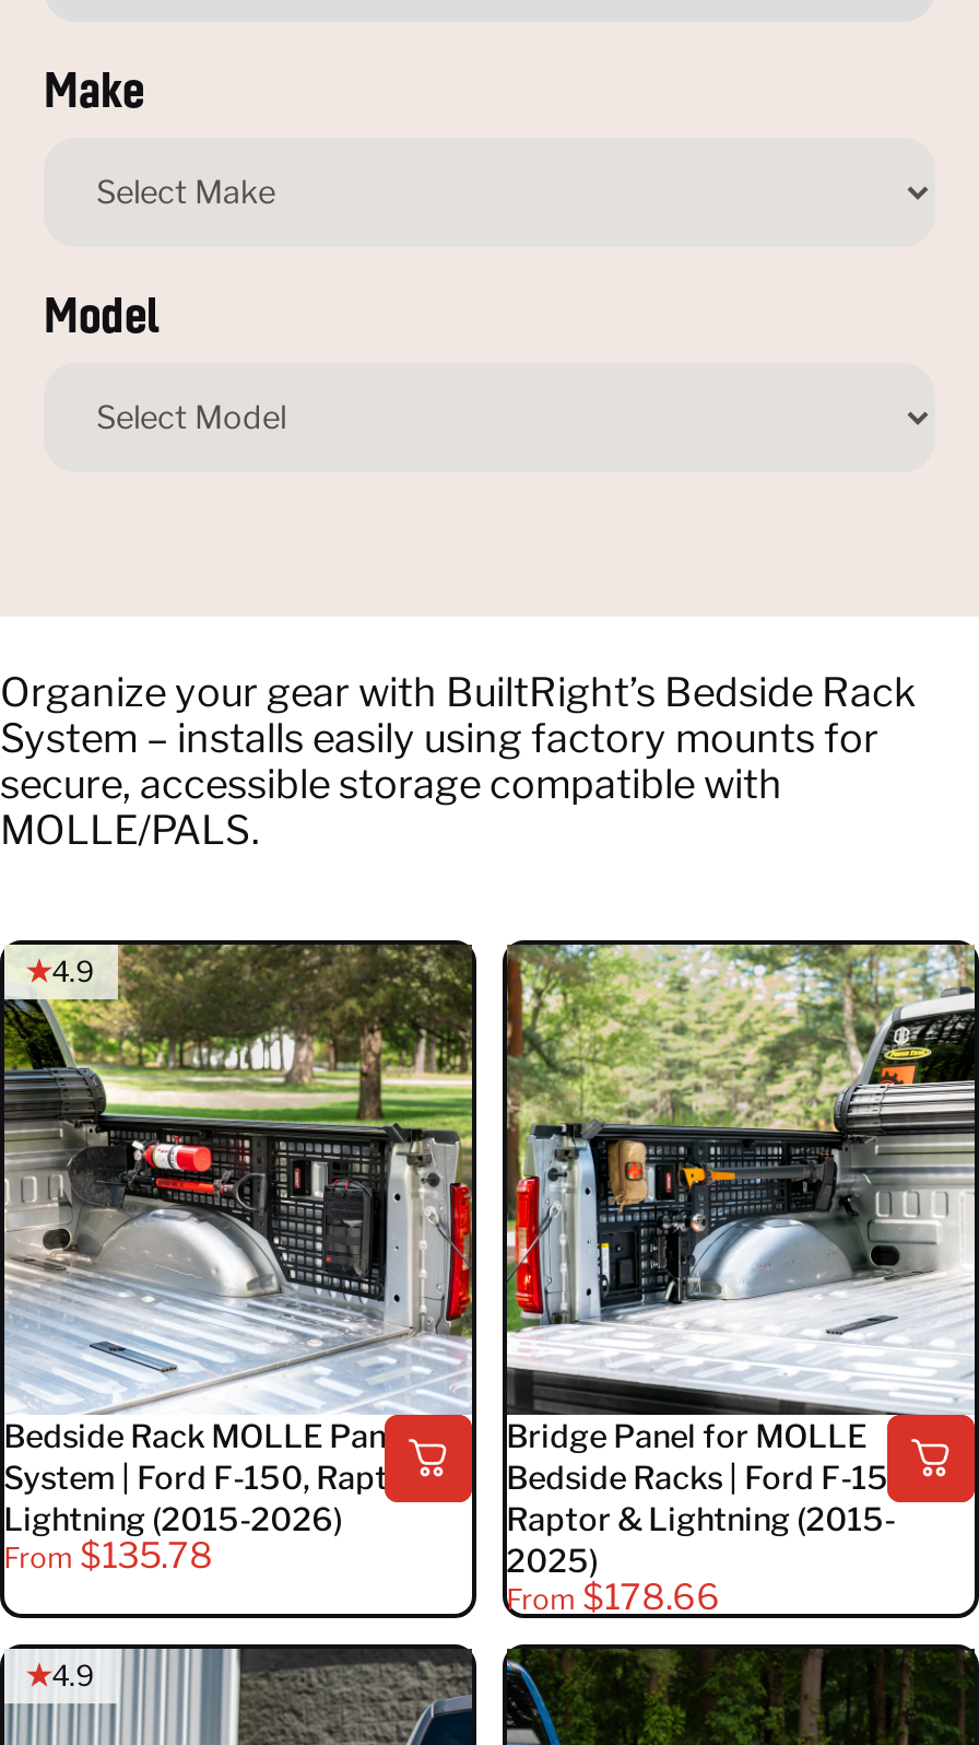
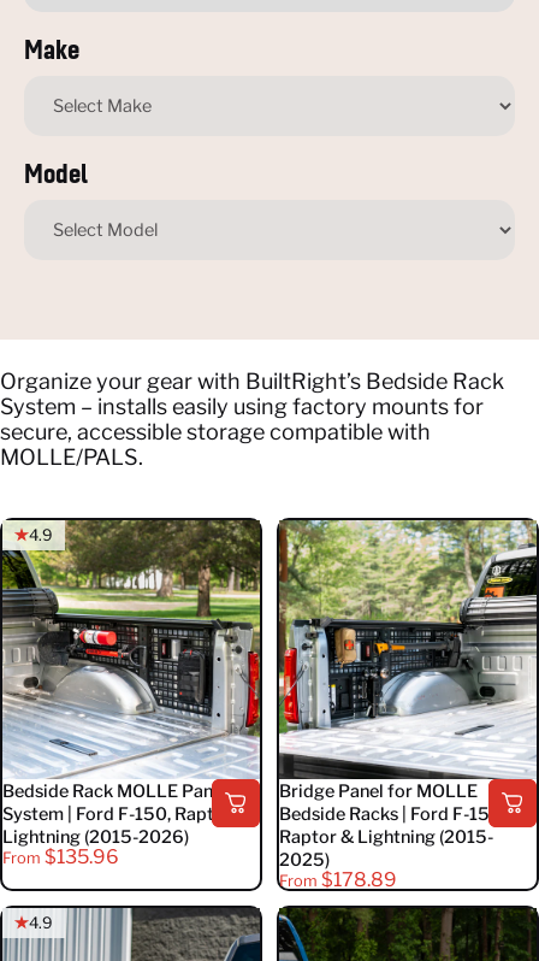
[3,1534,213,1576] From $135.78 -> [2,845,119,868] From $135.96
[506,1576,720,1618] From $178.66 -> [279,868,397,891] From $178.89

